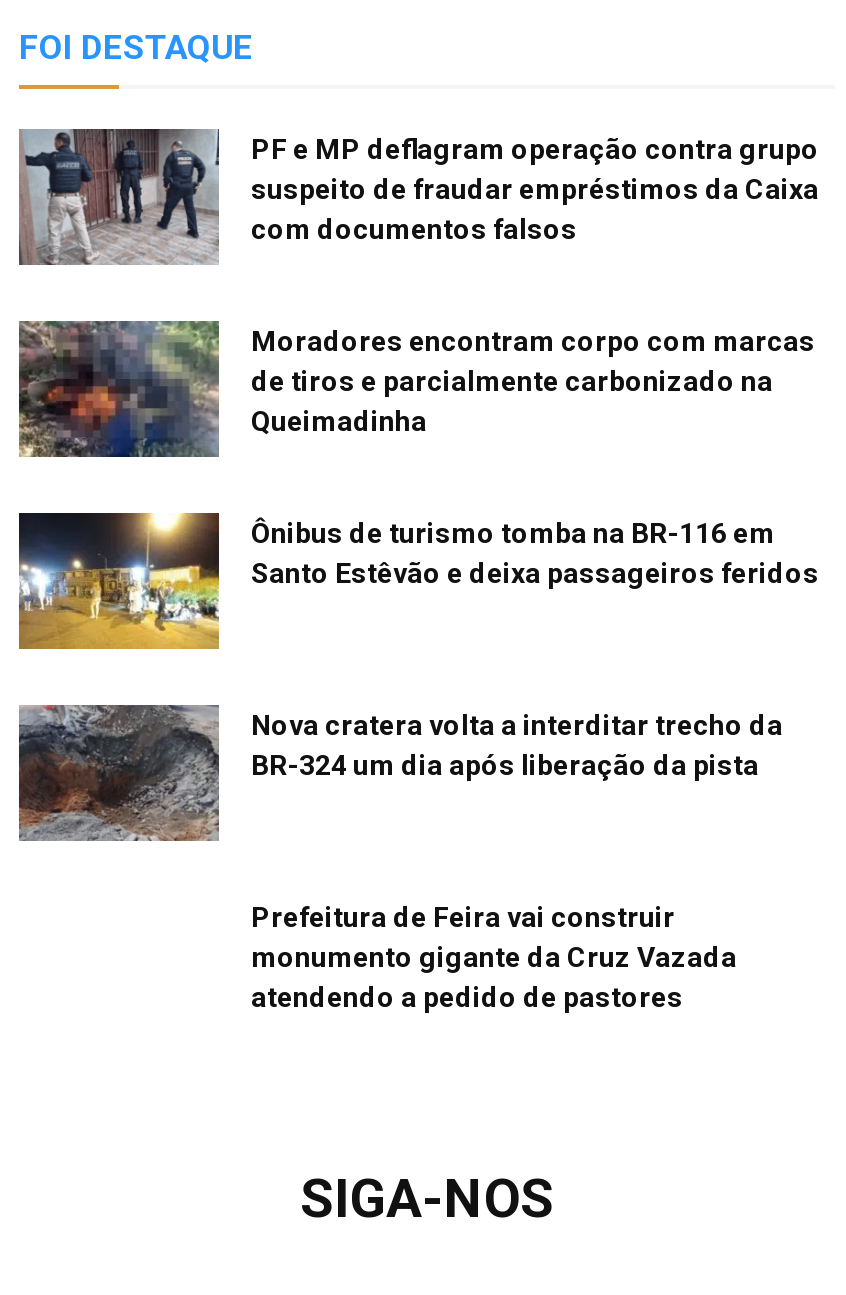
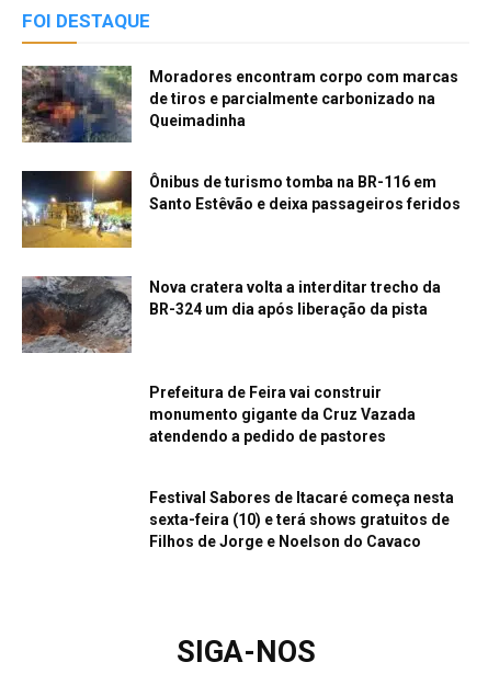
[17,127,819,267] [image] | PF e MP deflagram operação contra grupo | suspeito de fraudar empréstimos da Caixa | com documentos falsos -> none
moved [15,317,819,1012] -> [20,65,461,445]: [image] | Moradores encontram corpo com marcas | de tiros e parcialmente carbonizado na | ... | monumento gigante da Cruz Vazada | atendendo a pedido de pastores
none -> [149,489,454,551] Festival Sabores de Itacaré começa nesta | sexta-feira (10) e terá shows gratuitos de | Filhos de Jorge e Noelson do Cavaco

